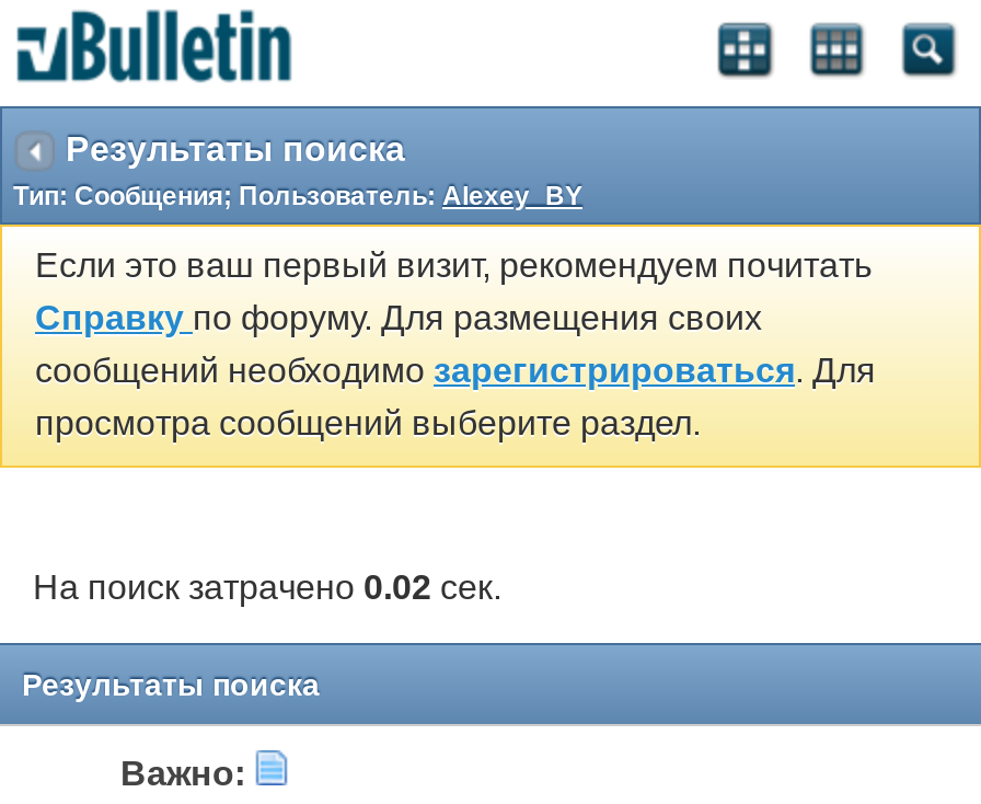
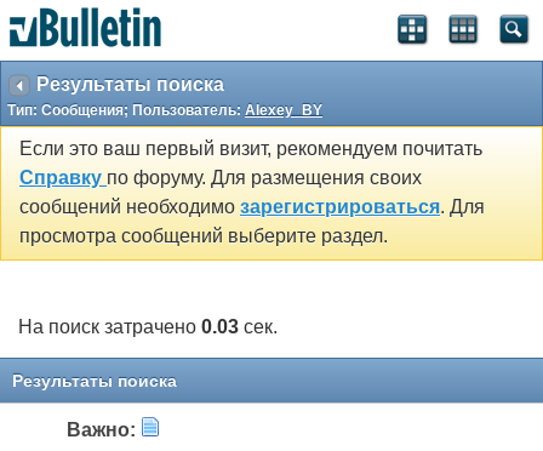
[33,568,501,605] На поиск затрачено 0.02 сек. -> [18,316,278,337] На поиск затрачено 0.03 сек.

